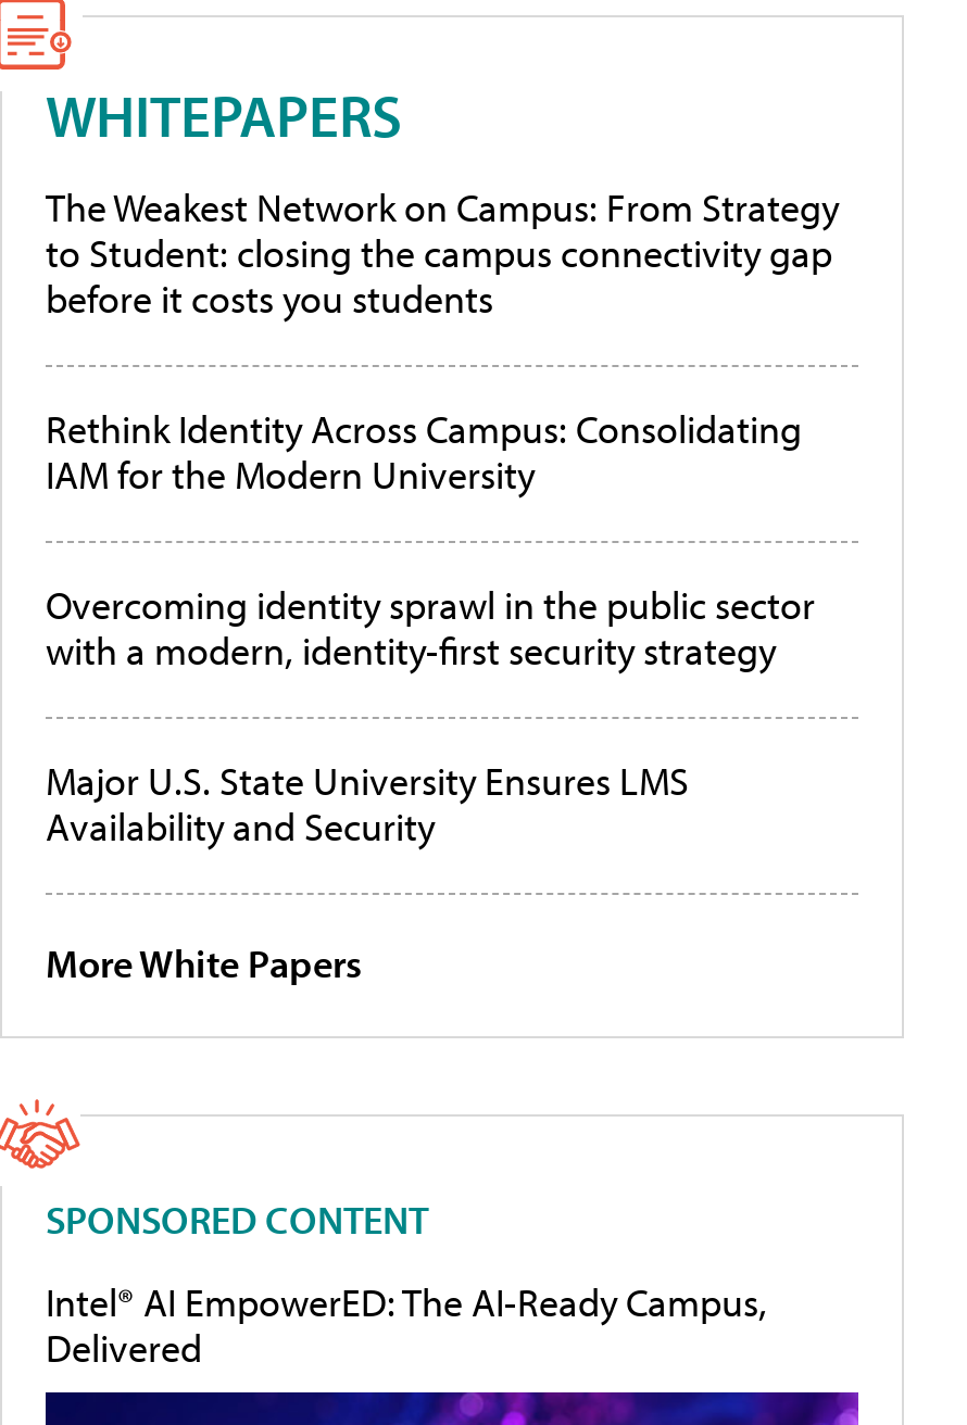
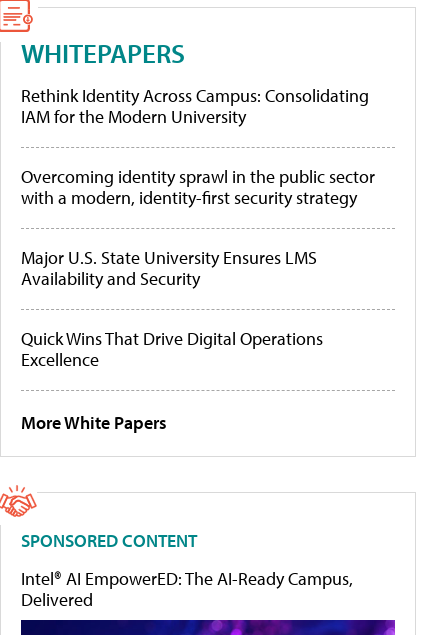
[46,183,839,325] The Weakest Network on Campus: From Strategy | to Student: closing the campus connectivity gap | before it costs you students -> none
moved [46,405,815,852] -> [21,84,375,290]: Rethink Identity Across Campus: Consolidating | IAM for the Modern University | Overcoming identity sprawl in the public sector | with a modern, identity-first security strategy | Major U.S. State University Ensures LMS | Availability and Security
none -> [21,327,323,371] Quick Wins That Drive Digital Operations | Excellence

